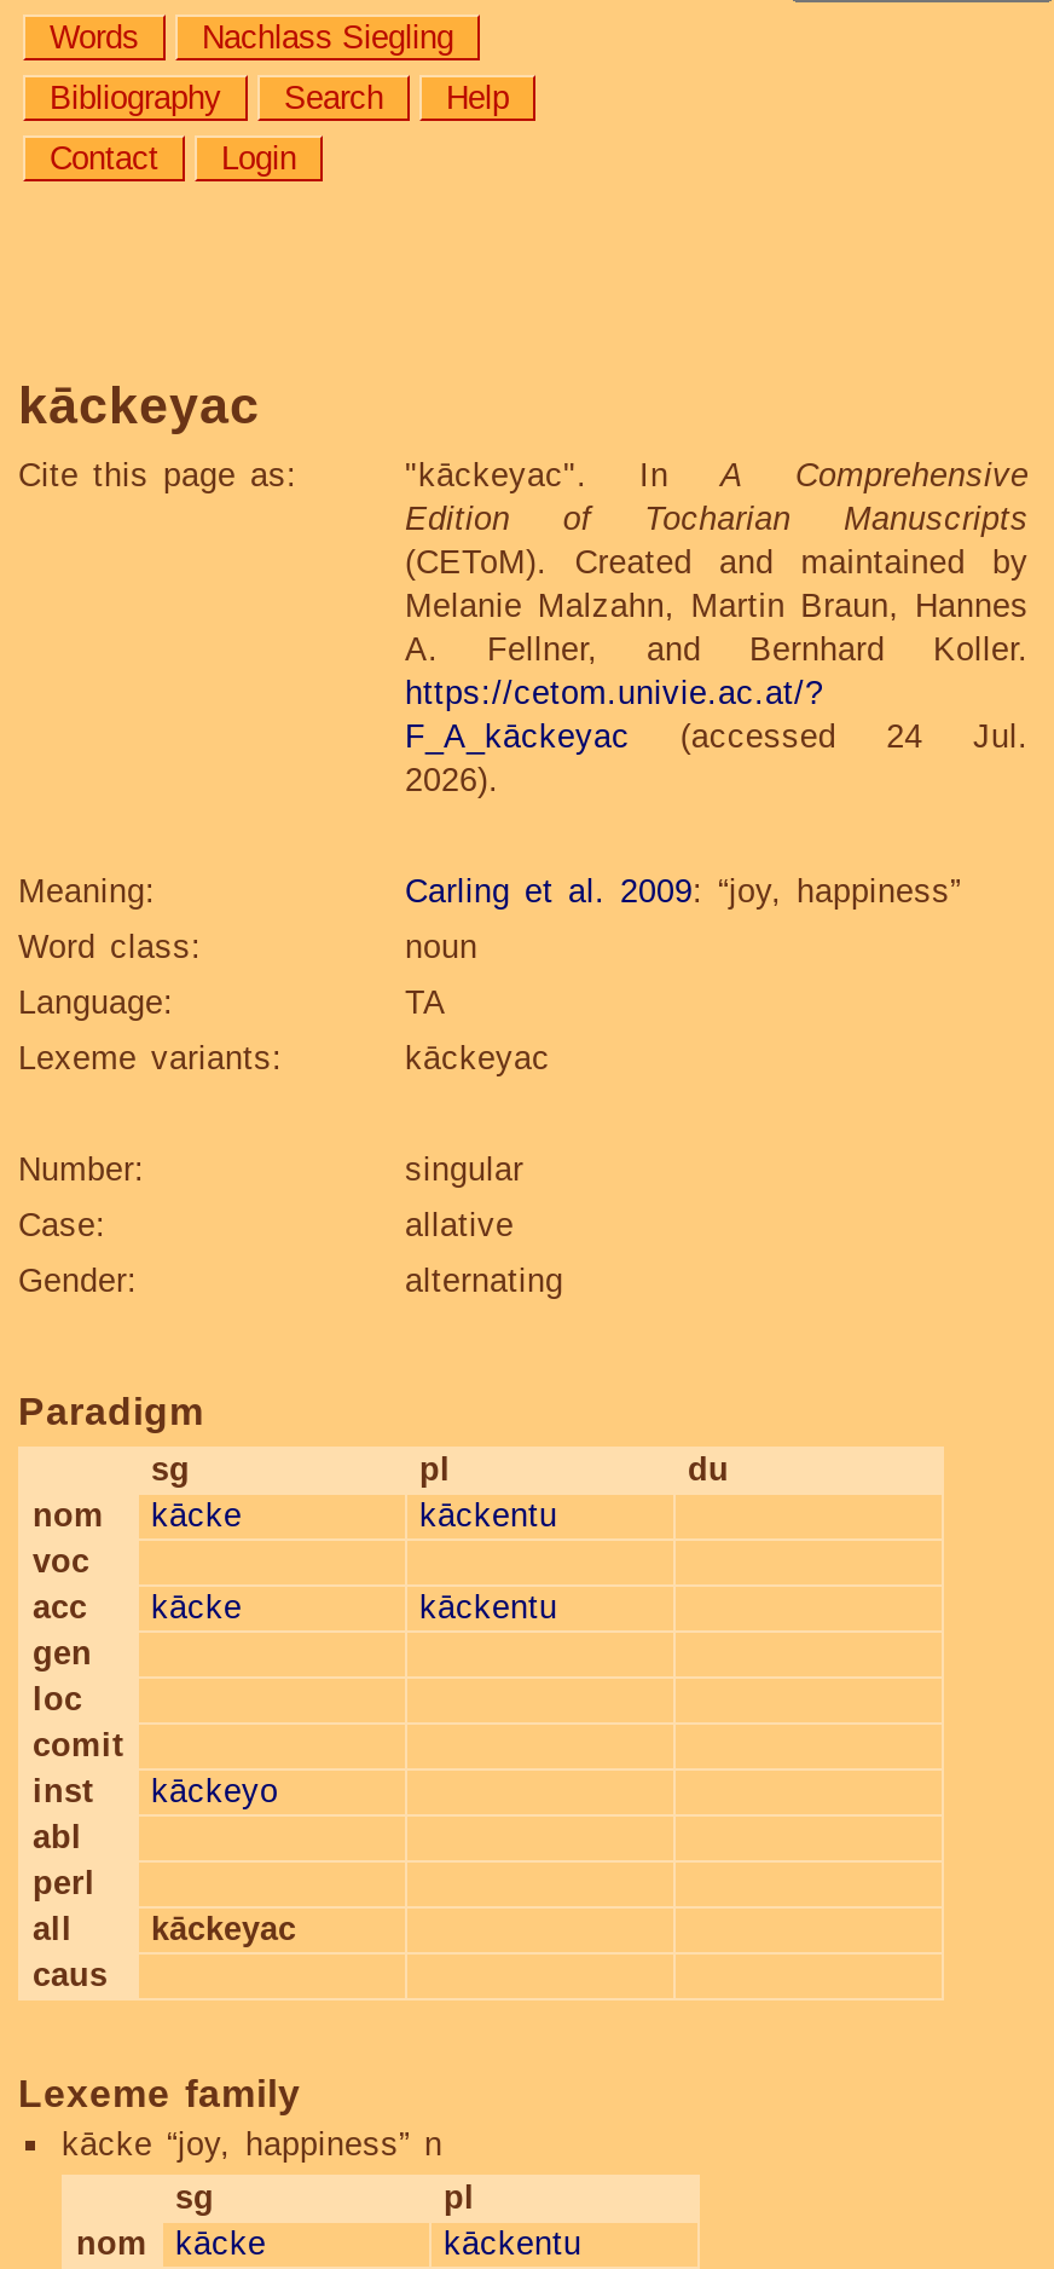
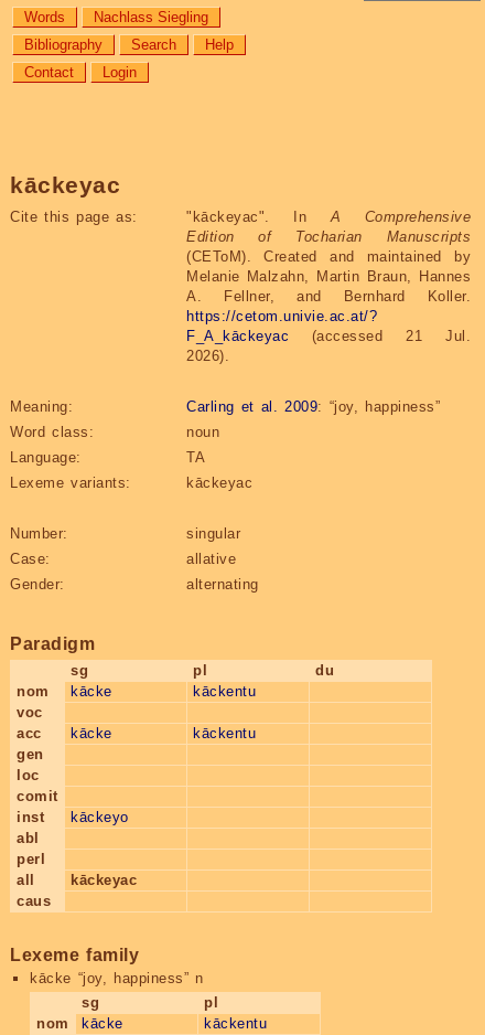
[405,719,1029,755] F_A_kāckeyac (accessed 24 Jul. -> [186,328,471,345] F_A_kāckeyac (accessed 21 Jul.

